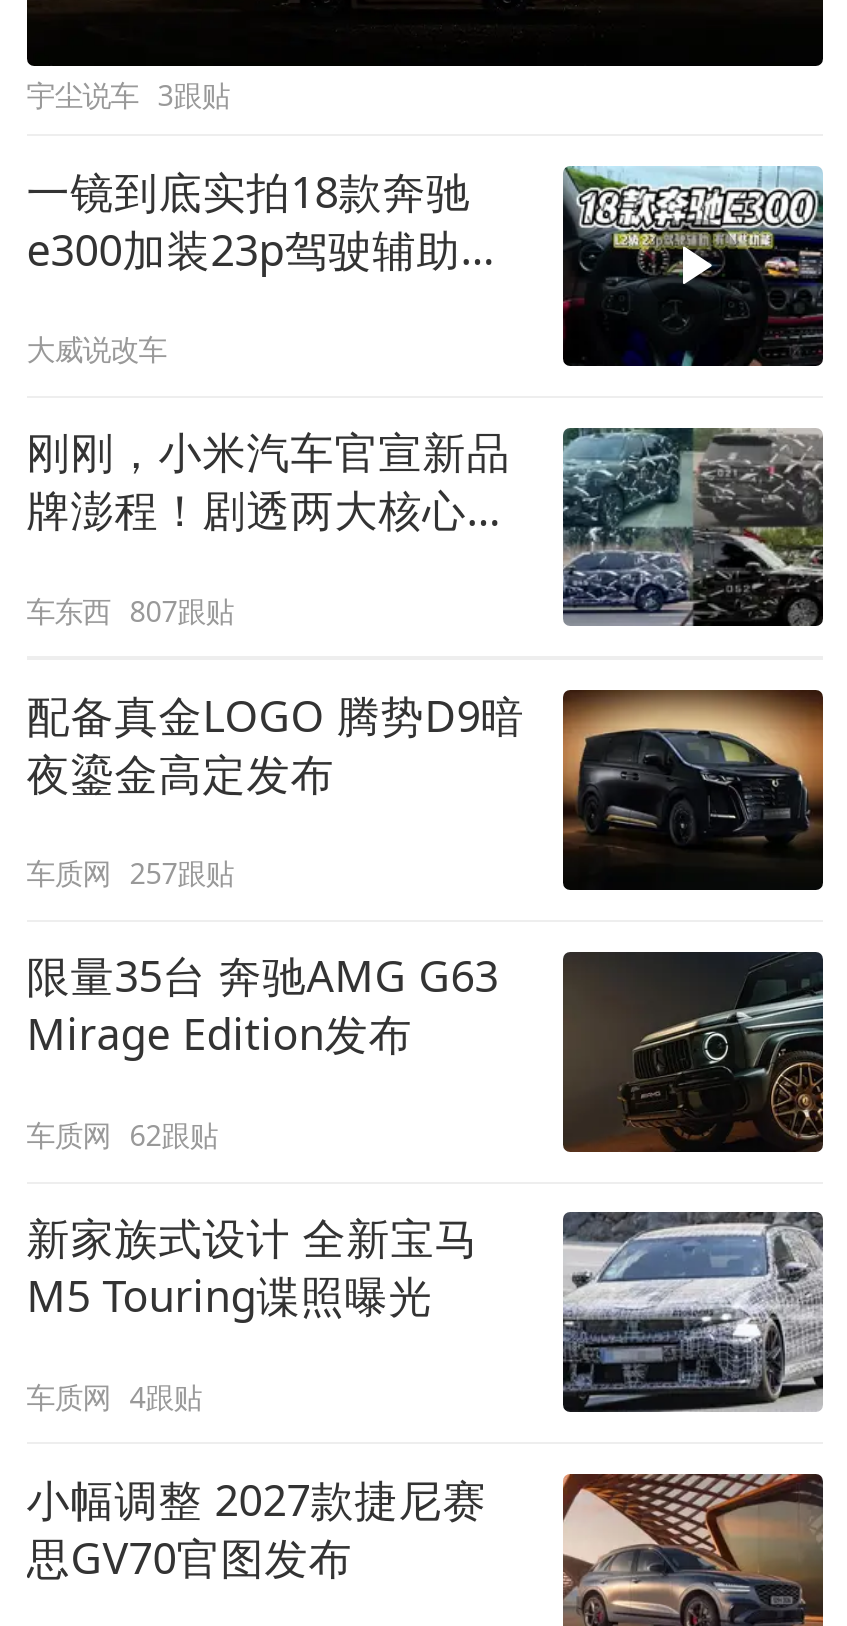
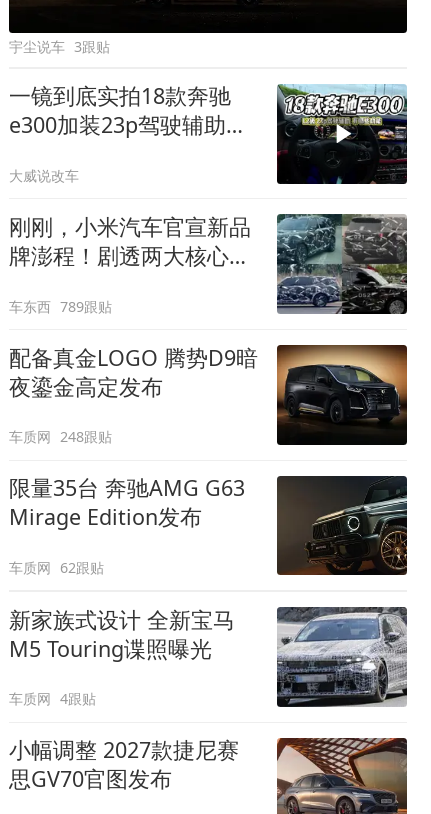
[26,591,234,629] 车东西 807跟贴 -> [9,296,112,315] 车东西 789跟贴
[26,854,234,892] 车质网 257跟贴 -> [9,427,112,446] 车质网 248跟贴

